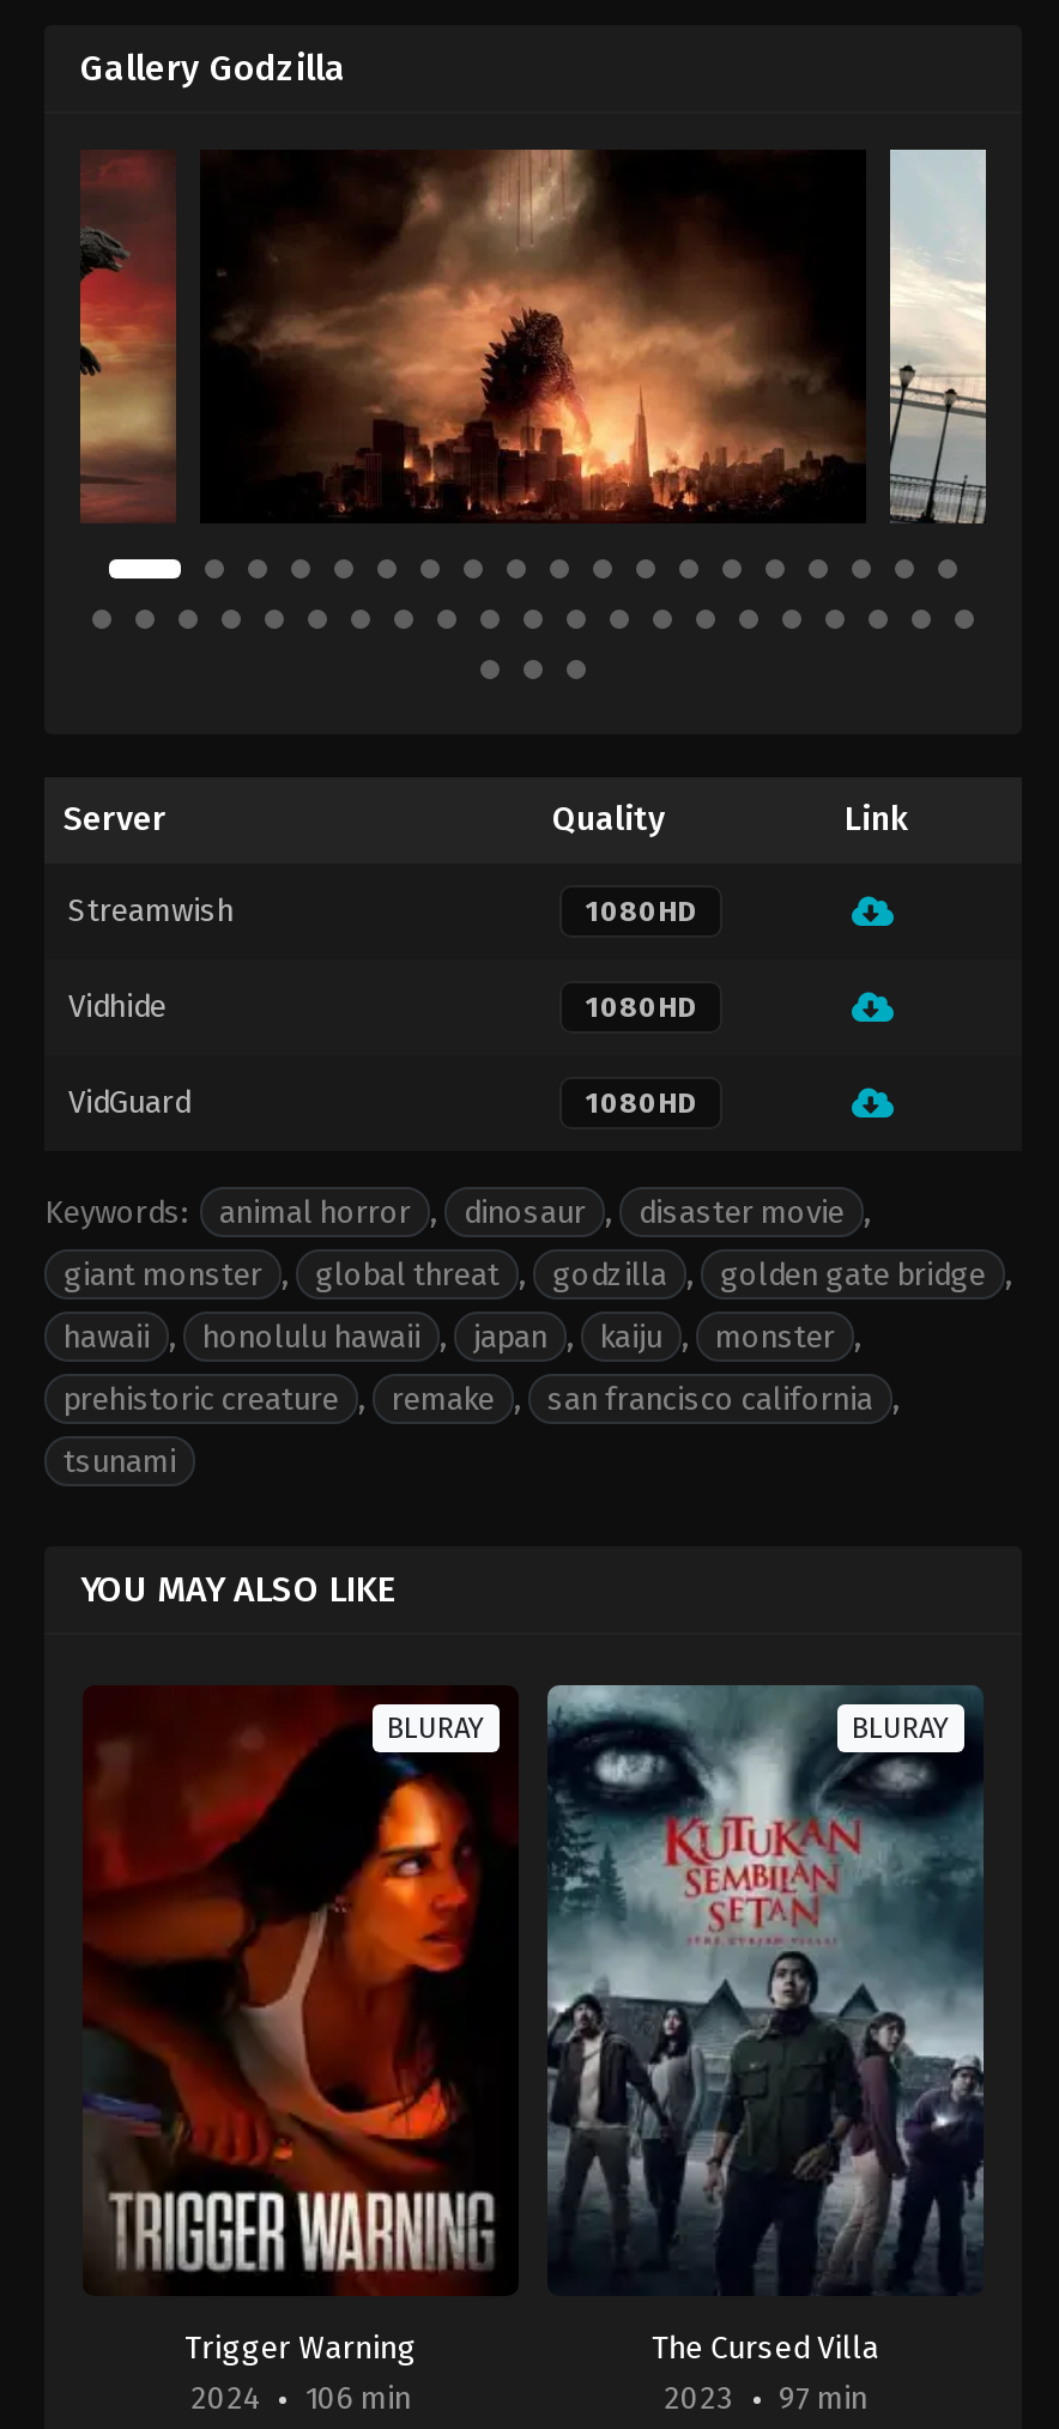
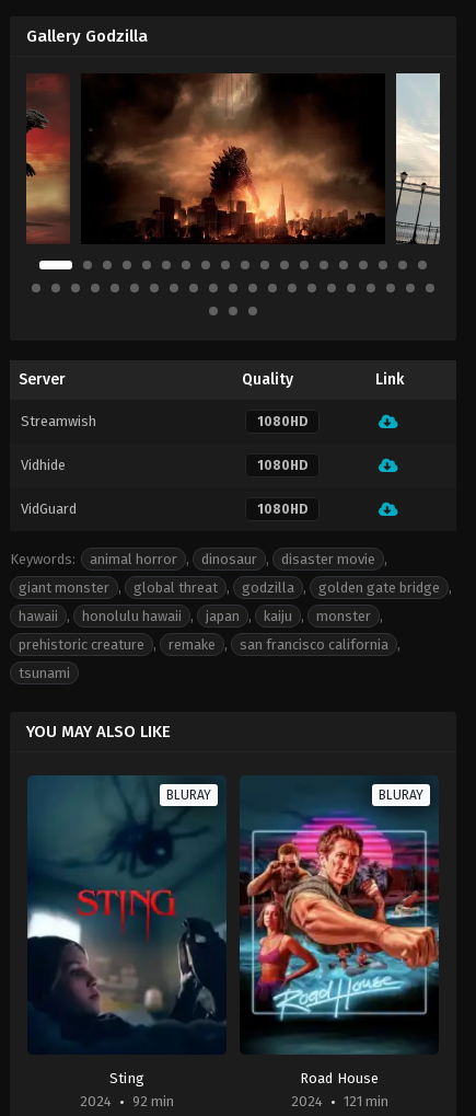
[83,1685,519,2366] [image] | Trigger Warning -> [26,775,228,1086] [image] | Sting
[545,1683,986,2416] [image] | The Cursed Villa | 2023 | 97 min -> [239,775,439,1109] [image] | Road House | 2024 | 121 min
[190,2380,411,2416] 2024 106 min -> [80,1093,174,1109] 2024 92 min

